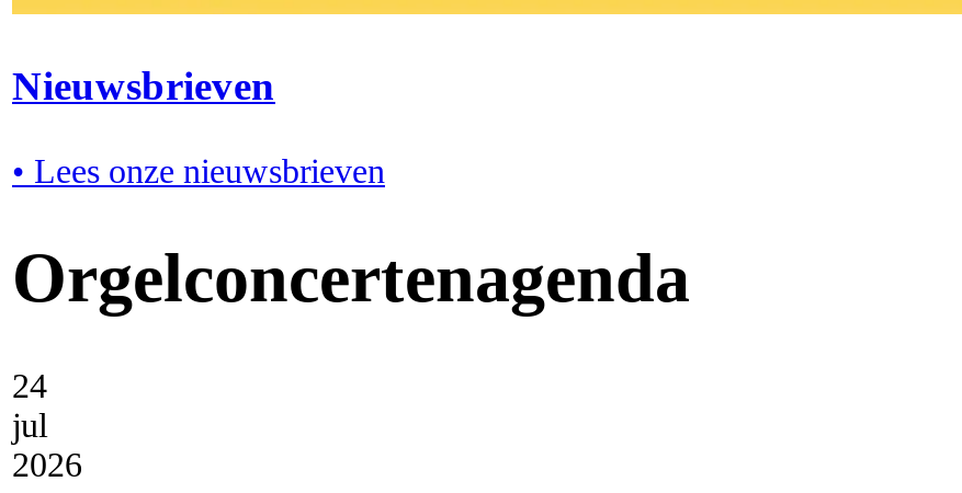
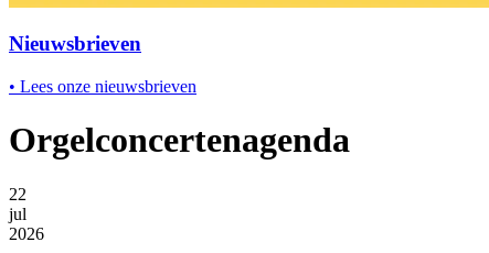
[12,367,47,404] 24 -> [9,185,26,203] 22

